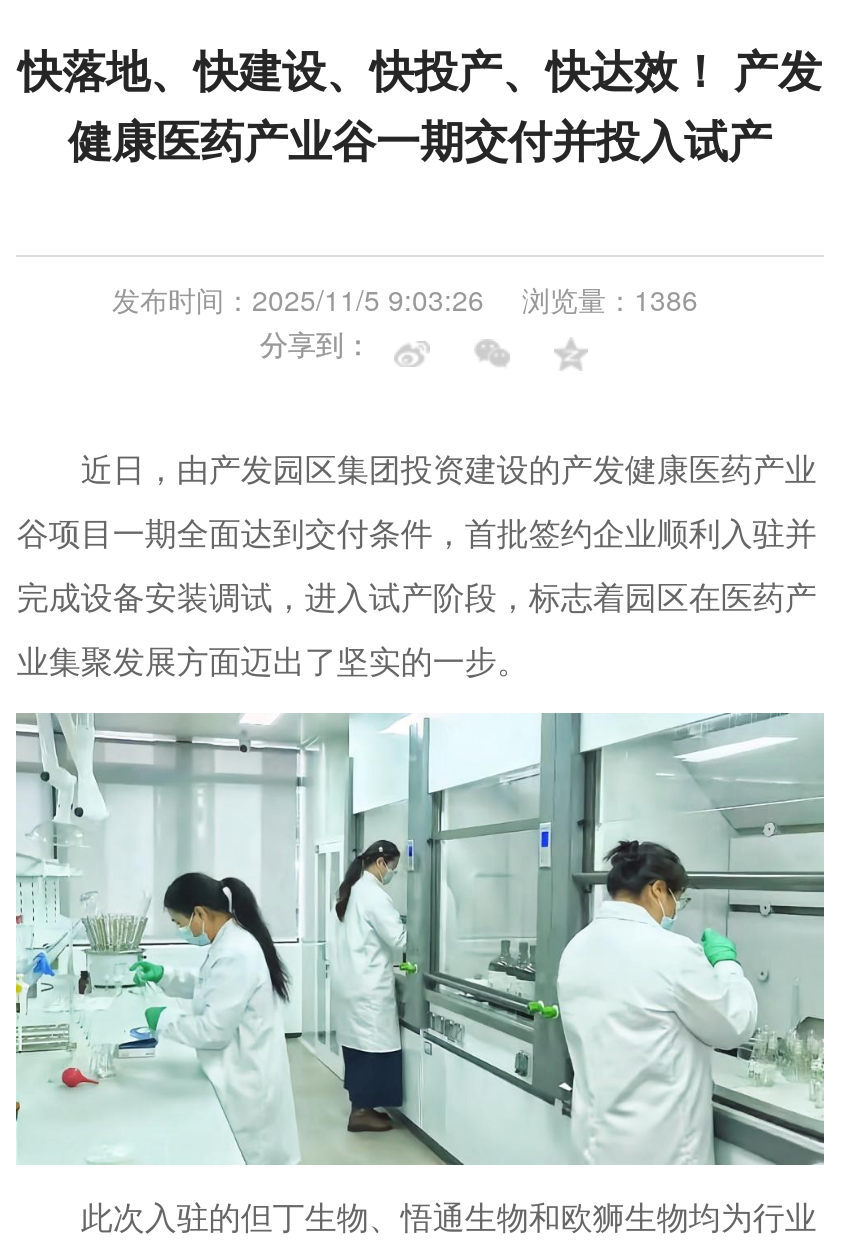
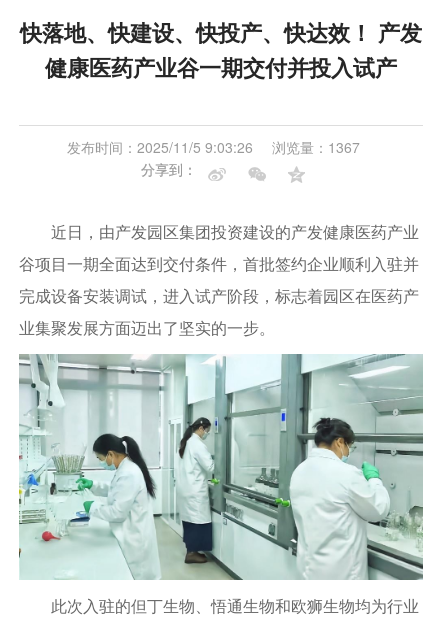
[112,279,698,319] 发布时间：2025/11/5 9:03:26 浏览量：1386 -> [67,137,360,157] 发布时间：2025/11/5 9:03:26 浏览量：1367

